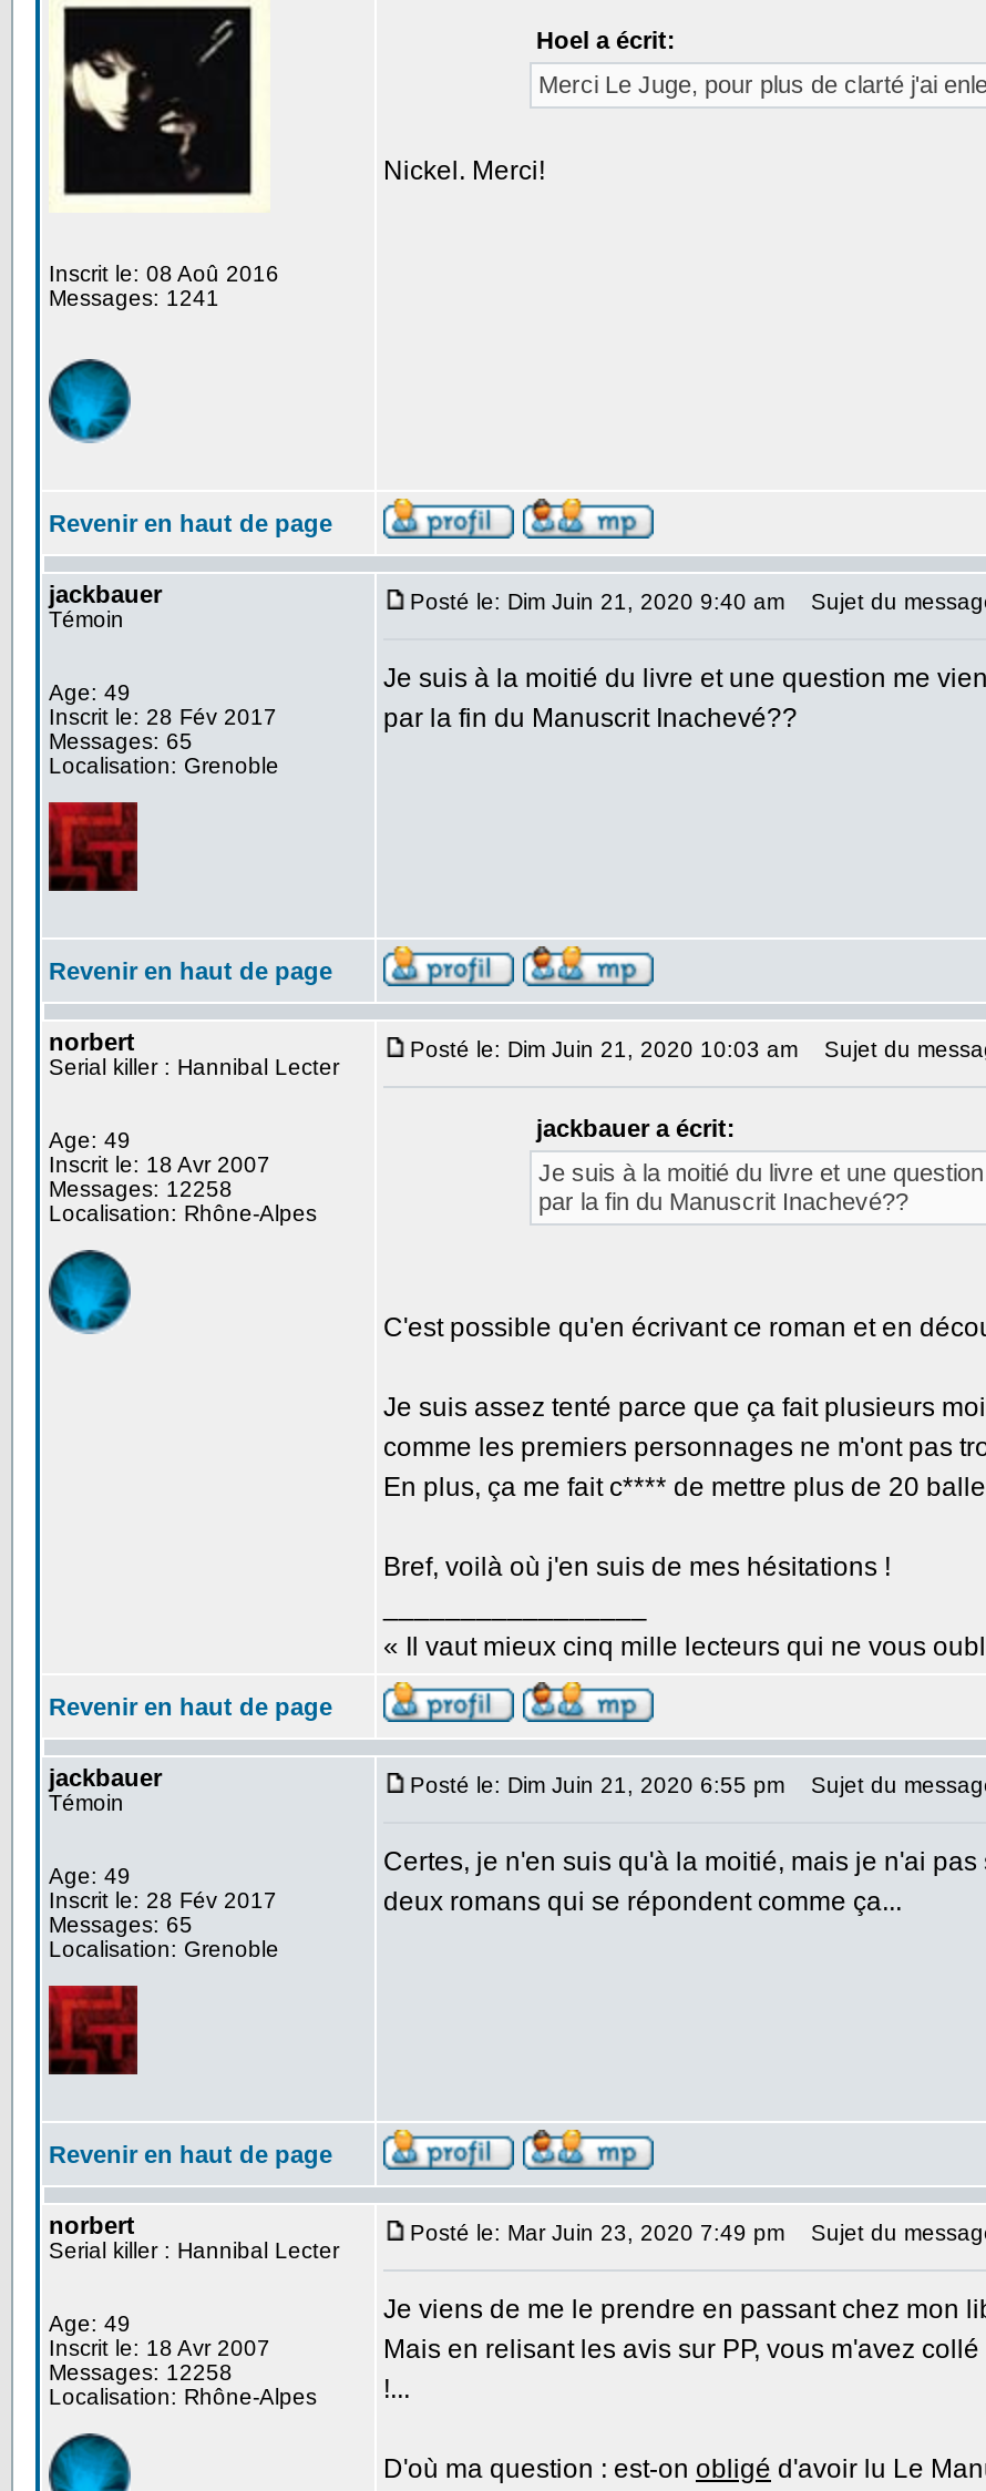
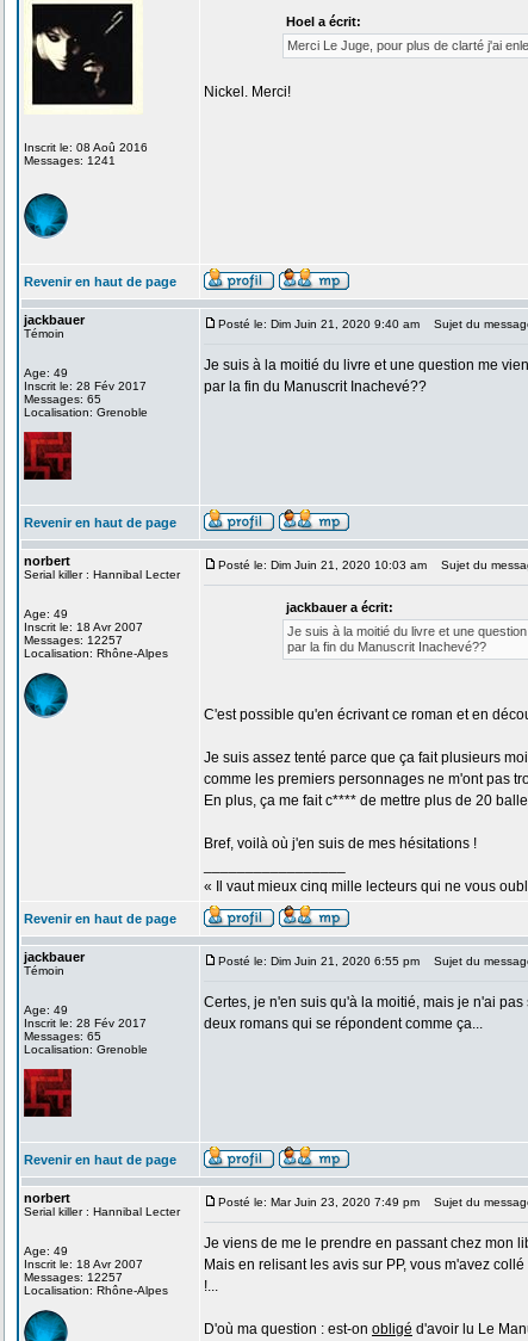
[49,1177,233,1201] Messages: 12258 -> [24,634,123,647] Messages: 12257
[49,2360,233,2385] Messages: 12258 -> [24,1271,123,1284] Messages: 12257

